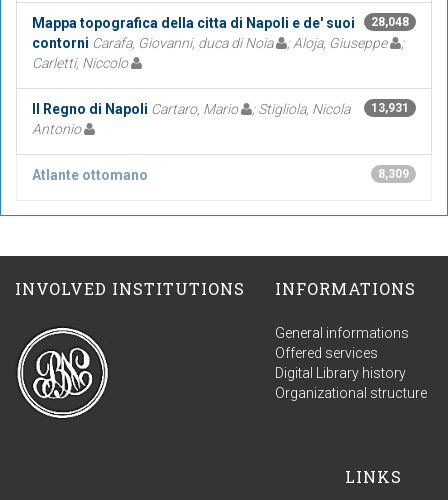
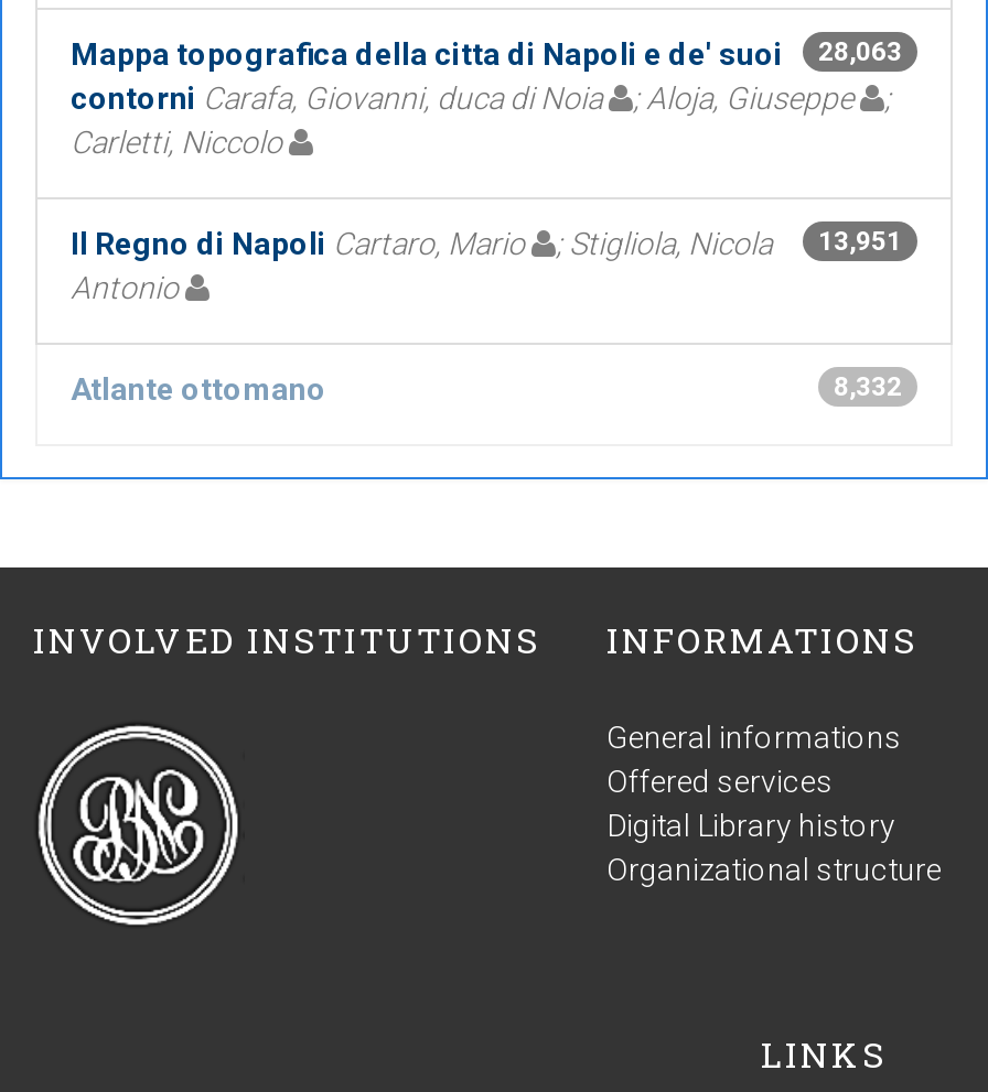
[32,15,409,31] Mappa topografica della citta di Napoli e de' suoi 28,048 -> [71,35,902,71] Mappa topografica della citta di Napoli e de' suoi 28,063
[32,101,409,117] Il Regno di Napoli Cartaro, Mario ; Stigliola, Nicola 13,931 -> [71,225,902,260] Il Regno di Napoli Cartaro, Mario ; Stigliola, Nicola 13,951
[378,167,409,181] 8,309 -> [834,370,902,401] 8,332

